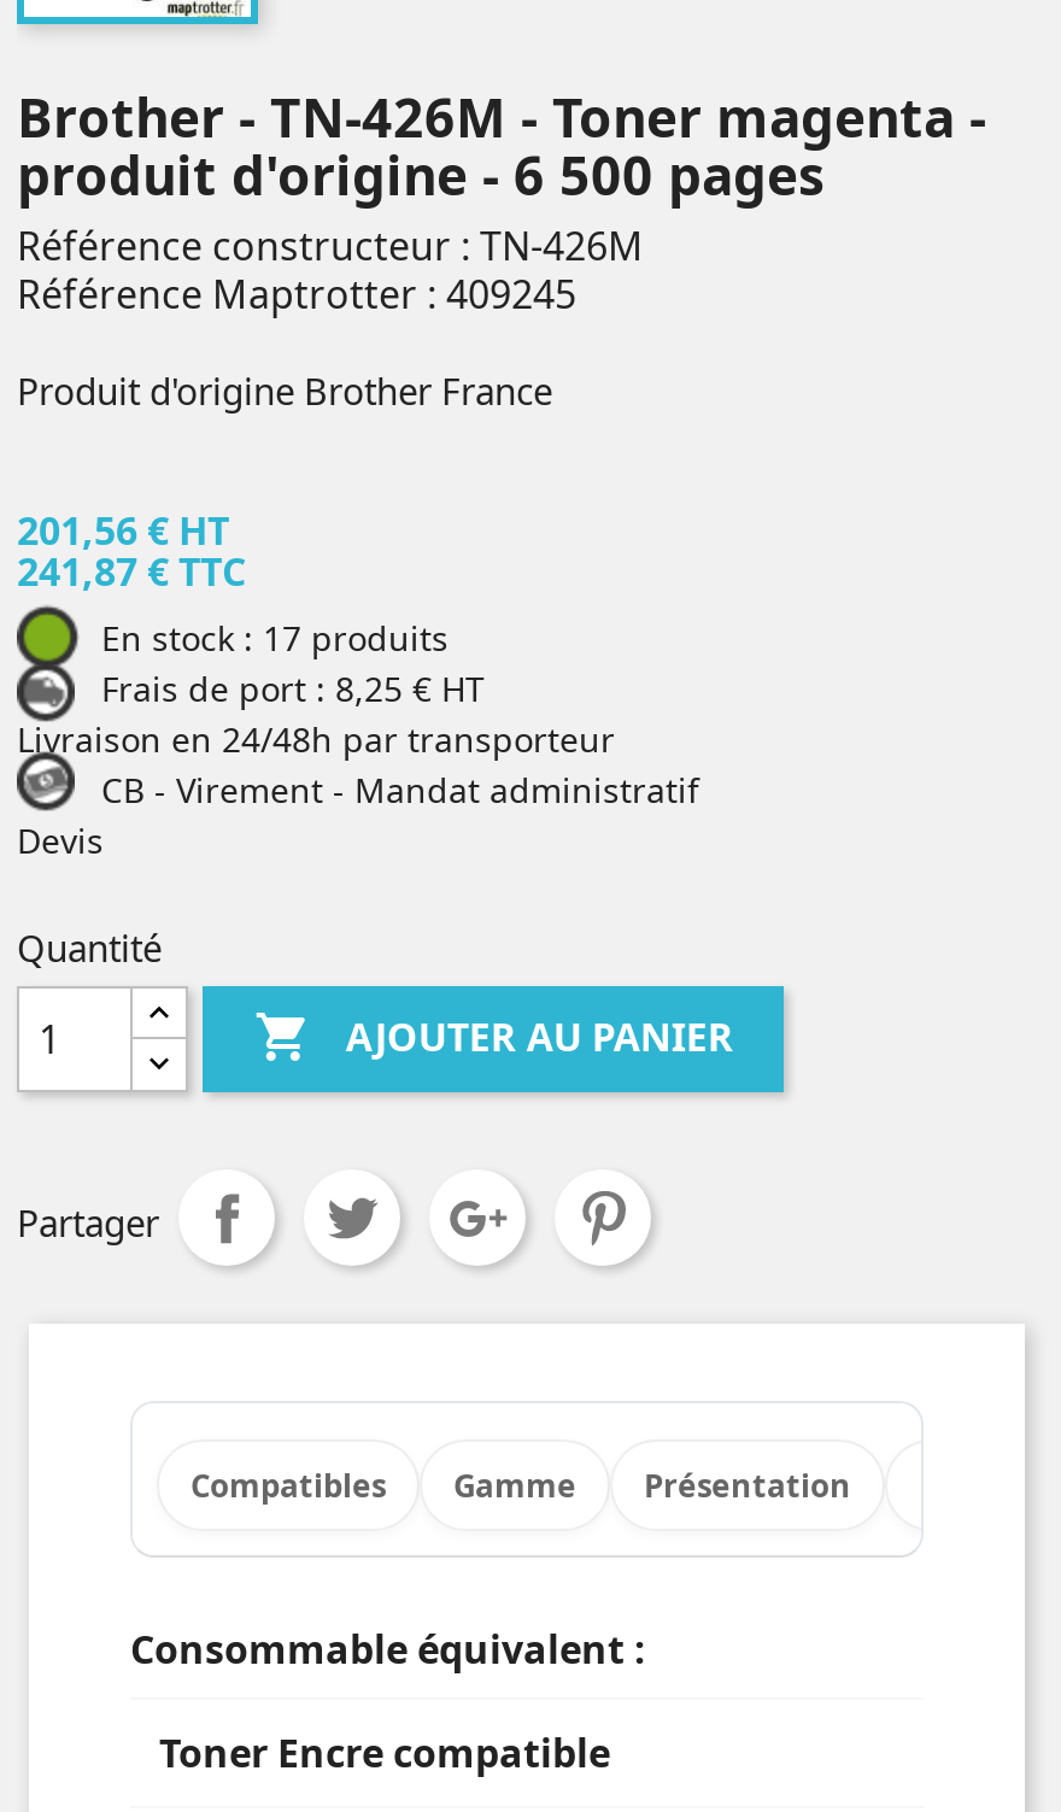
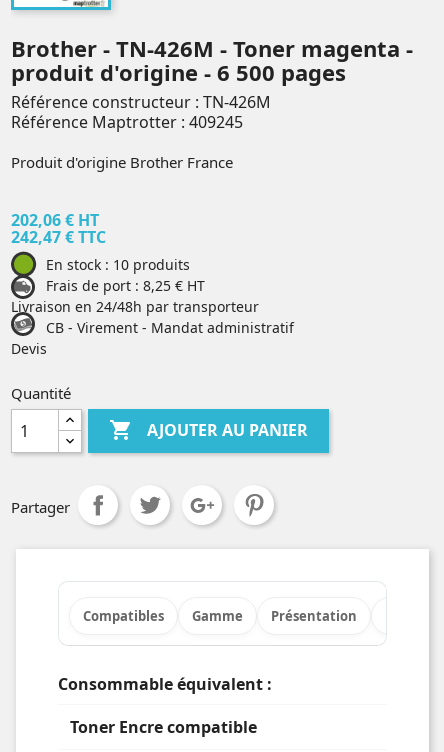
[17,504,229,557] 201,56 € HT -> [11,209,99,231] 202,06 € HT
[17,545,246,598] 241,87 € TTC -> [11,226,106,248] 242,47 € TTC
[101,615,449,661] En stock : 17 produits -> [46,255,190,274] En stock : 10 produits

